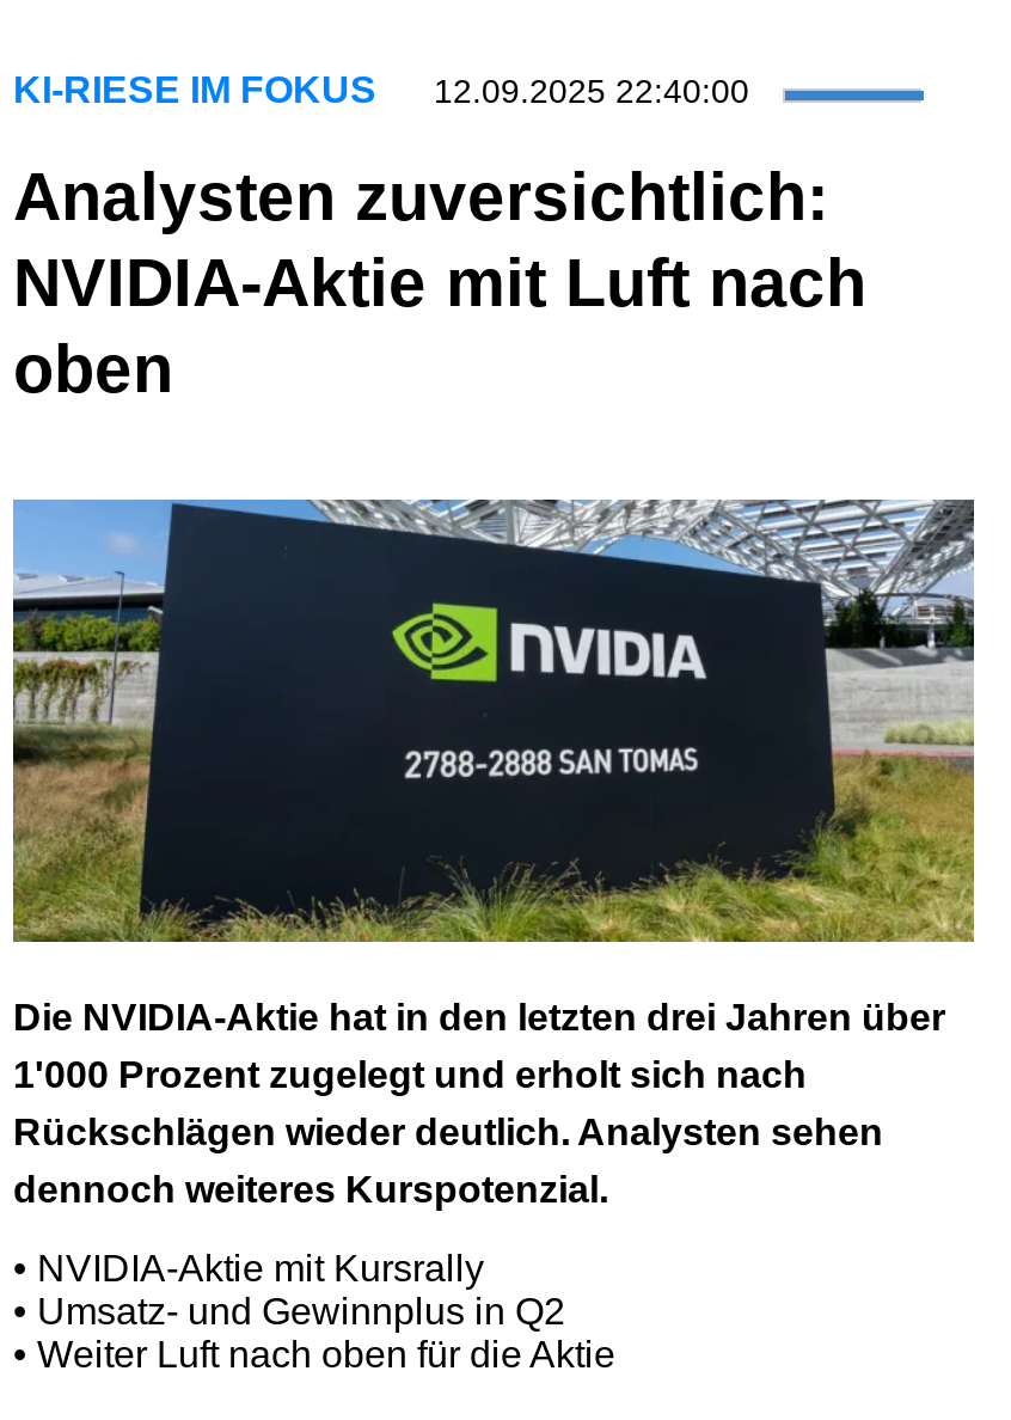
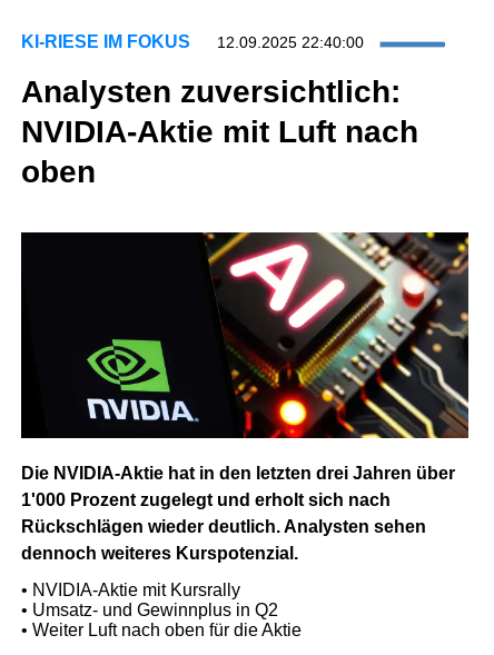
[11,497,976,944] [image] -> [20,231,470,439] [image]

